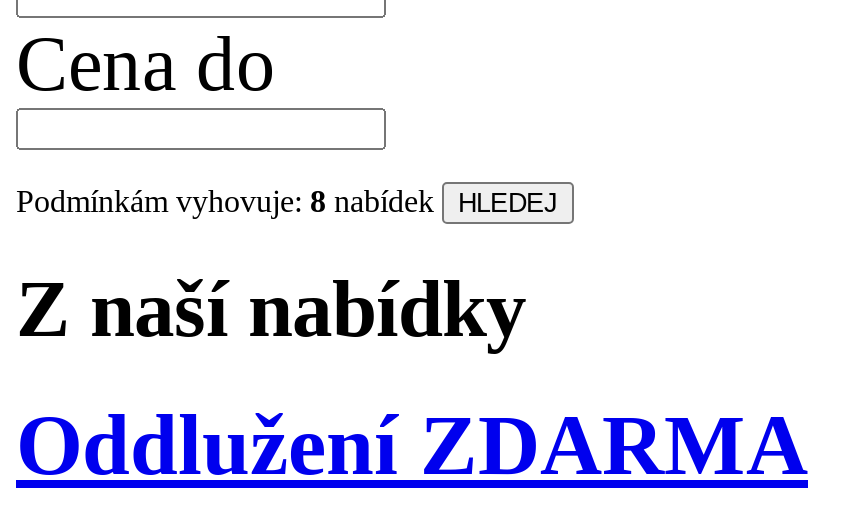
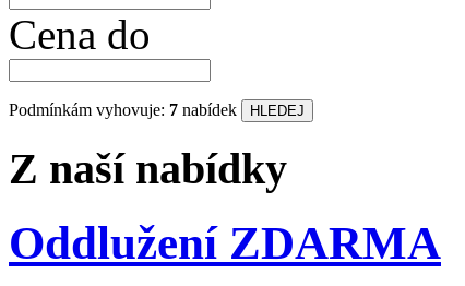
[16,184,434,218] Podmínkám vyhovuje: 8 nabídek -> [9,100,237,119] Podmínkám vyhovuje: 7 nabídek

